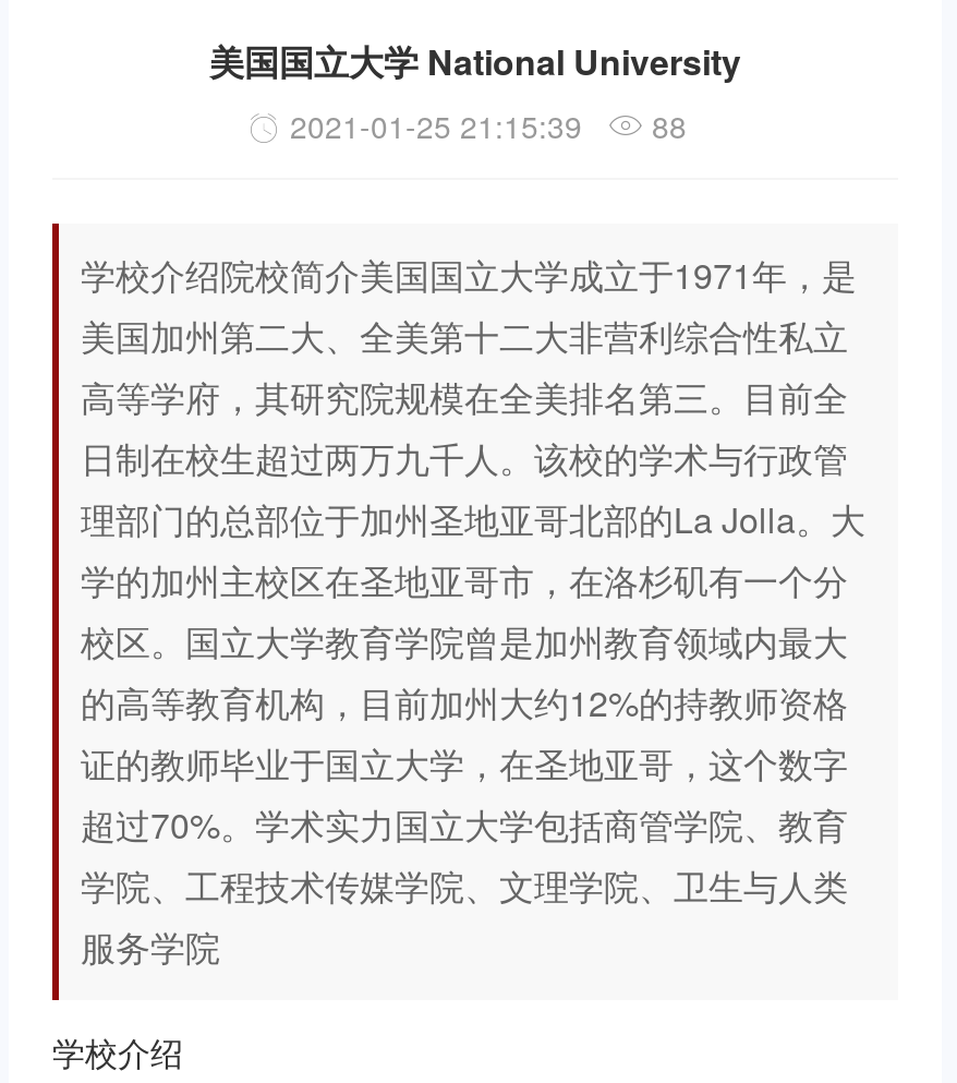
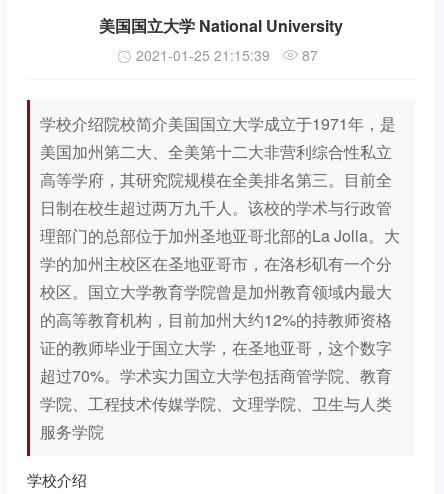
[281,104,704,147] 2021-01-25 21:15:39 88 -> [132,45,326,65] 2021-01-25 21:15:39 87

